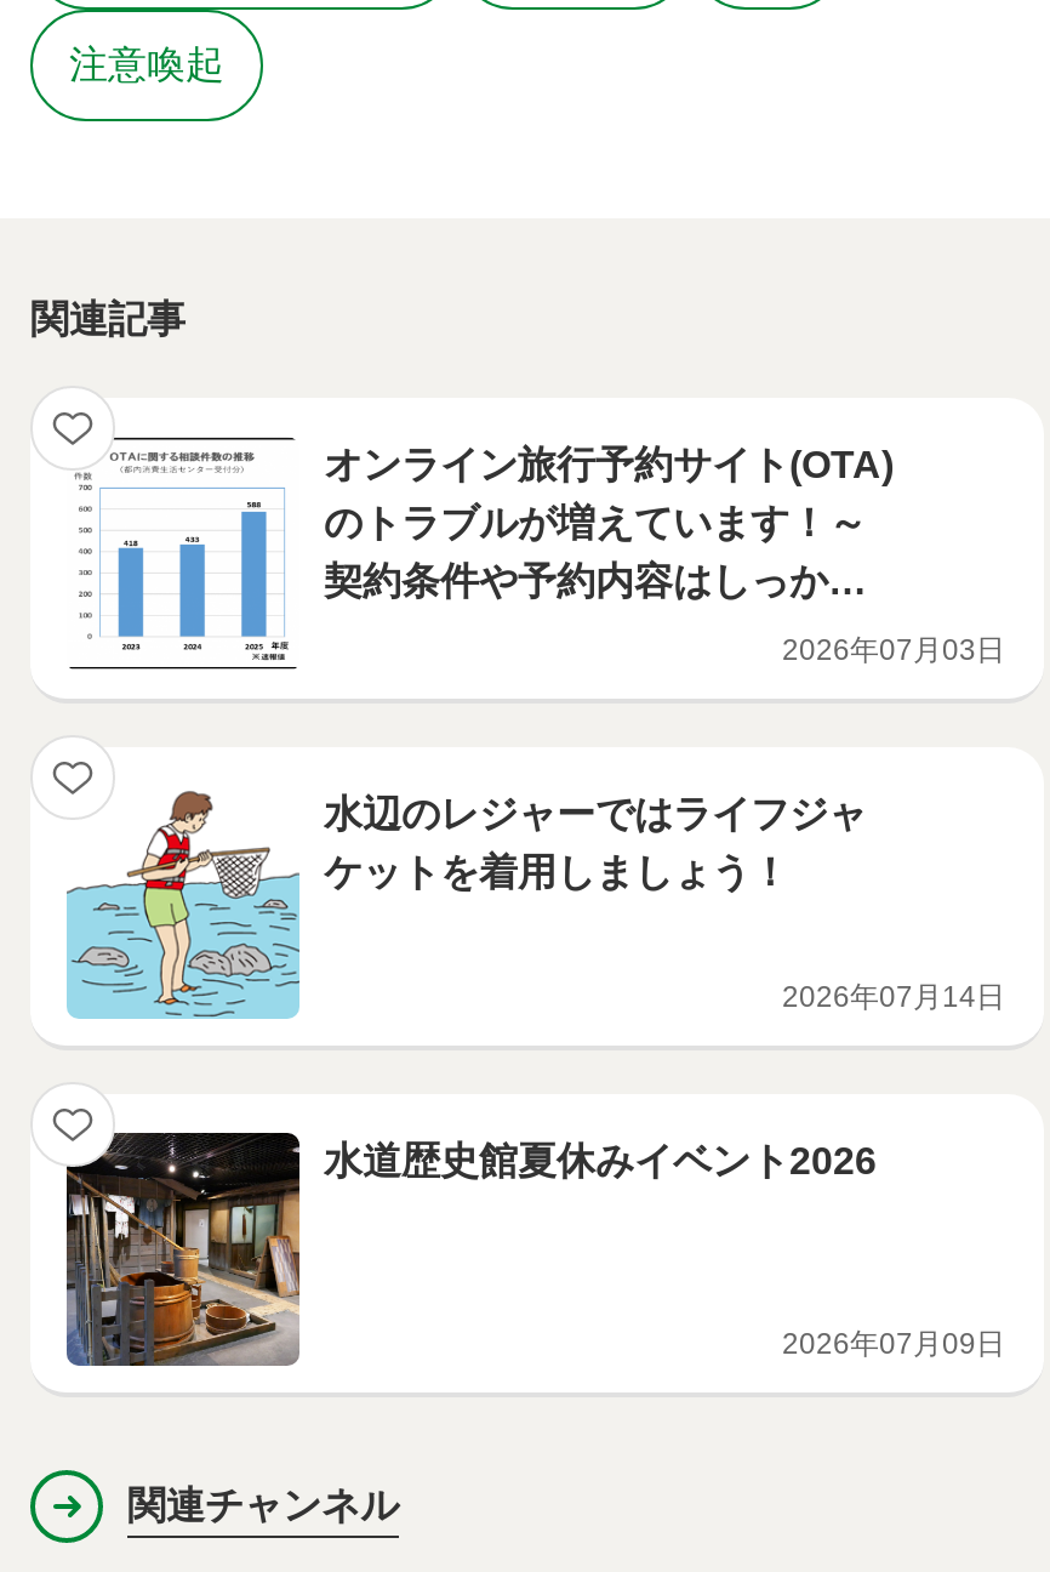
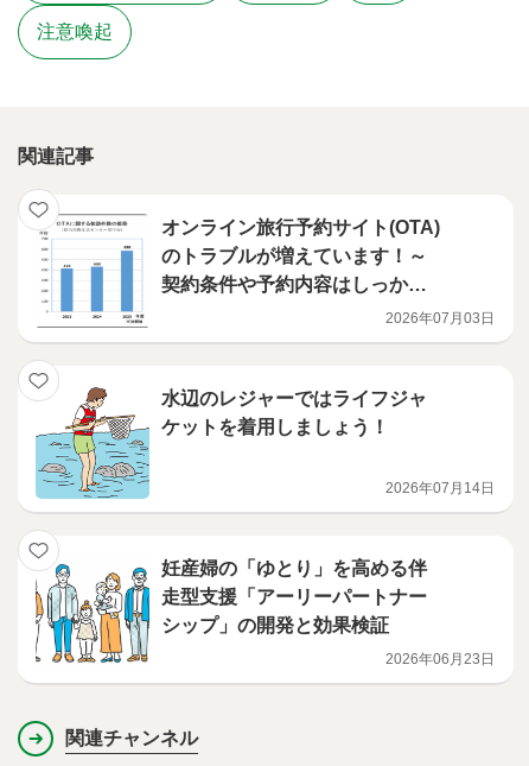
[64,1130,877,1368] [image] | 水道歴史館夏休みイベント2026 -> [34,556,427,669] [image] | 妊産婦の「ゆとり」を高める伴 | 走型支援「アーリーパートナー | シップ」の開発と効果検証
[782,1327,1005,1361] 2026年07月09日 -> [385,651,495,667] 2026年06月23日

